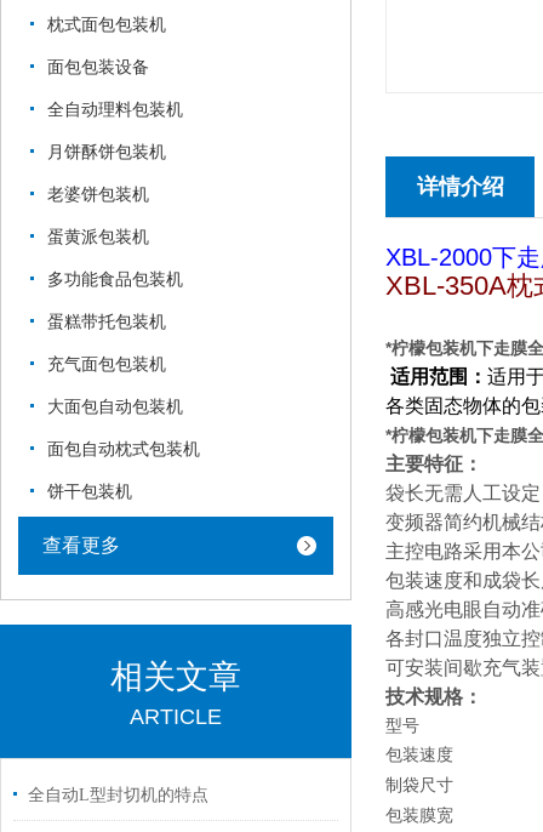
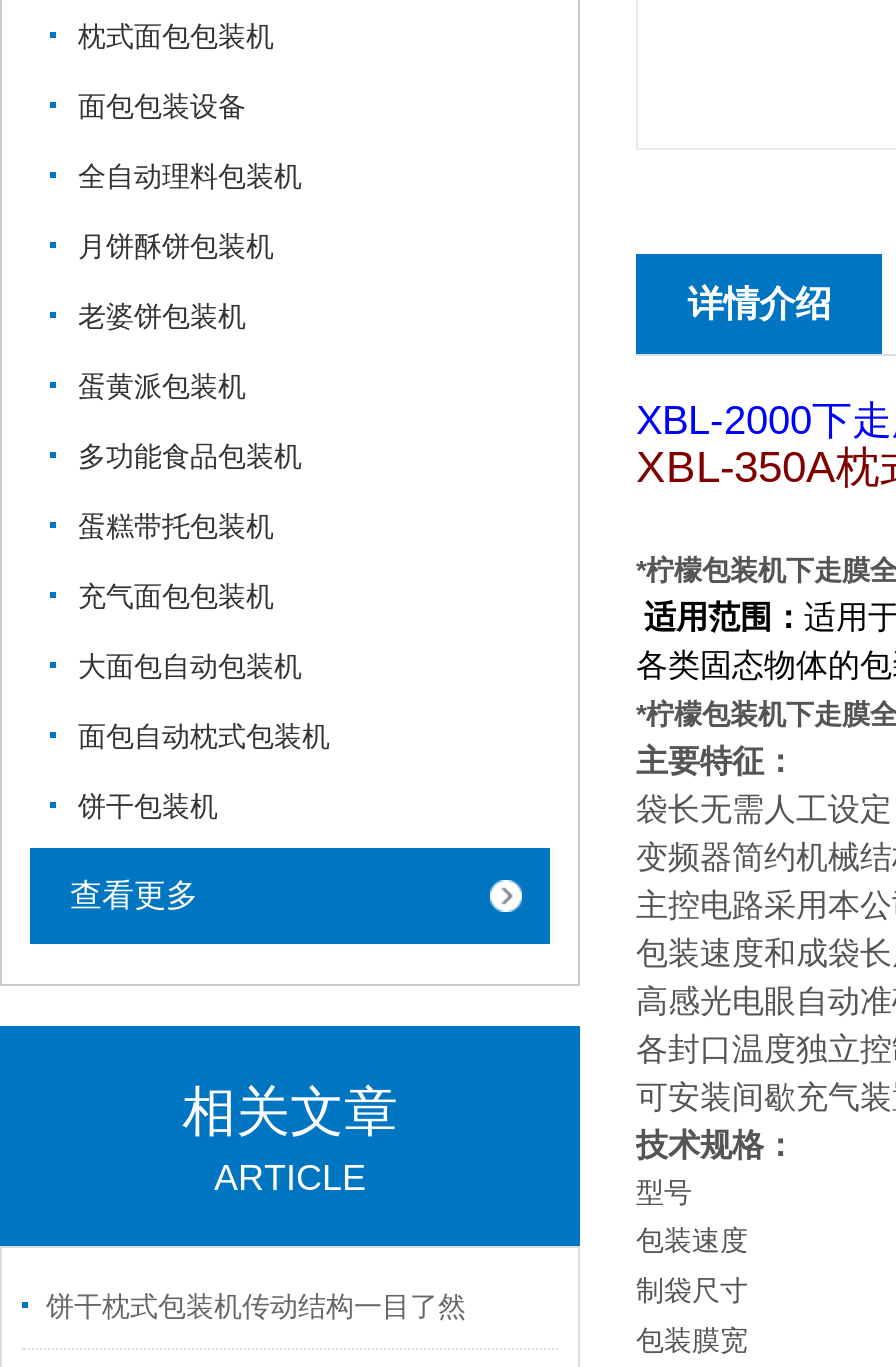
[28,786,208,804] 全自动L型封切机的特点 -> [46,1292,466,1322] 饼干枕式包装机传动结构一目了然

